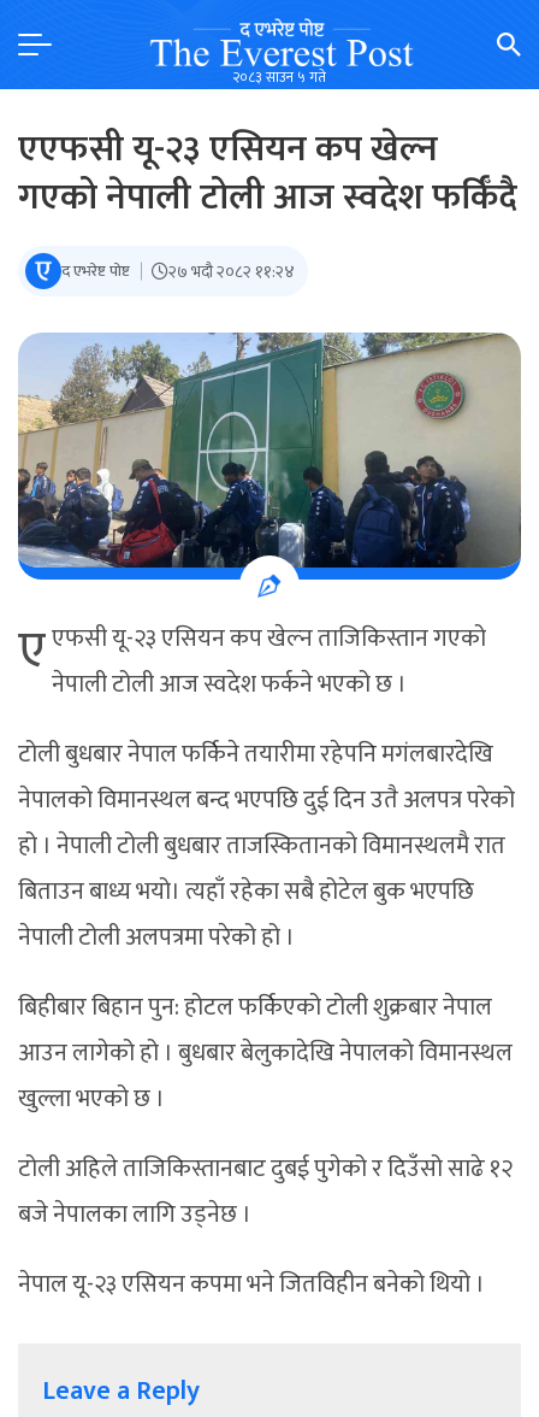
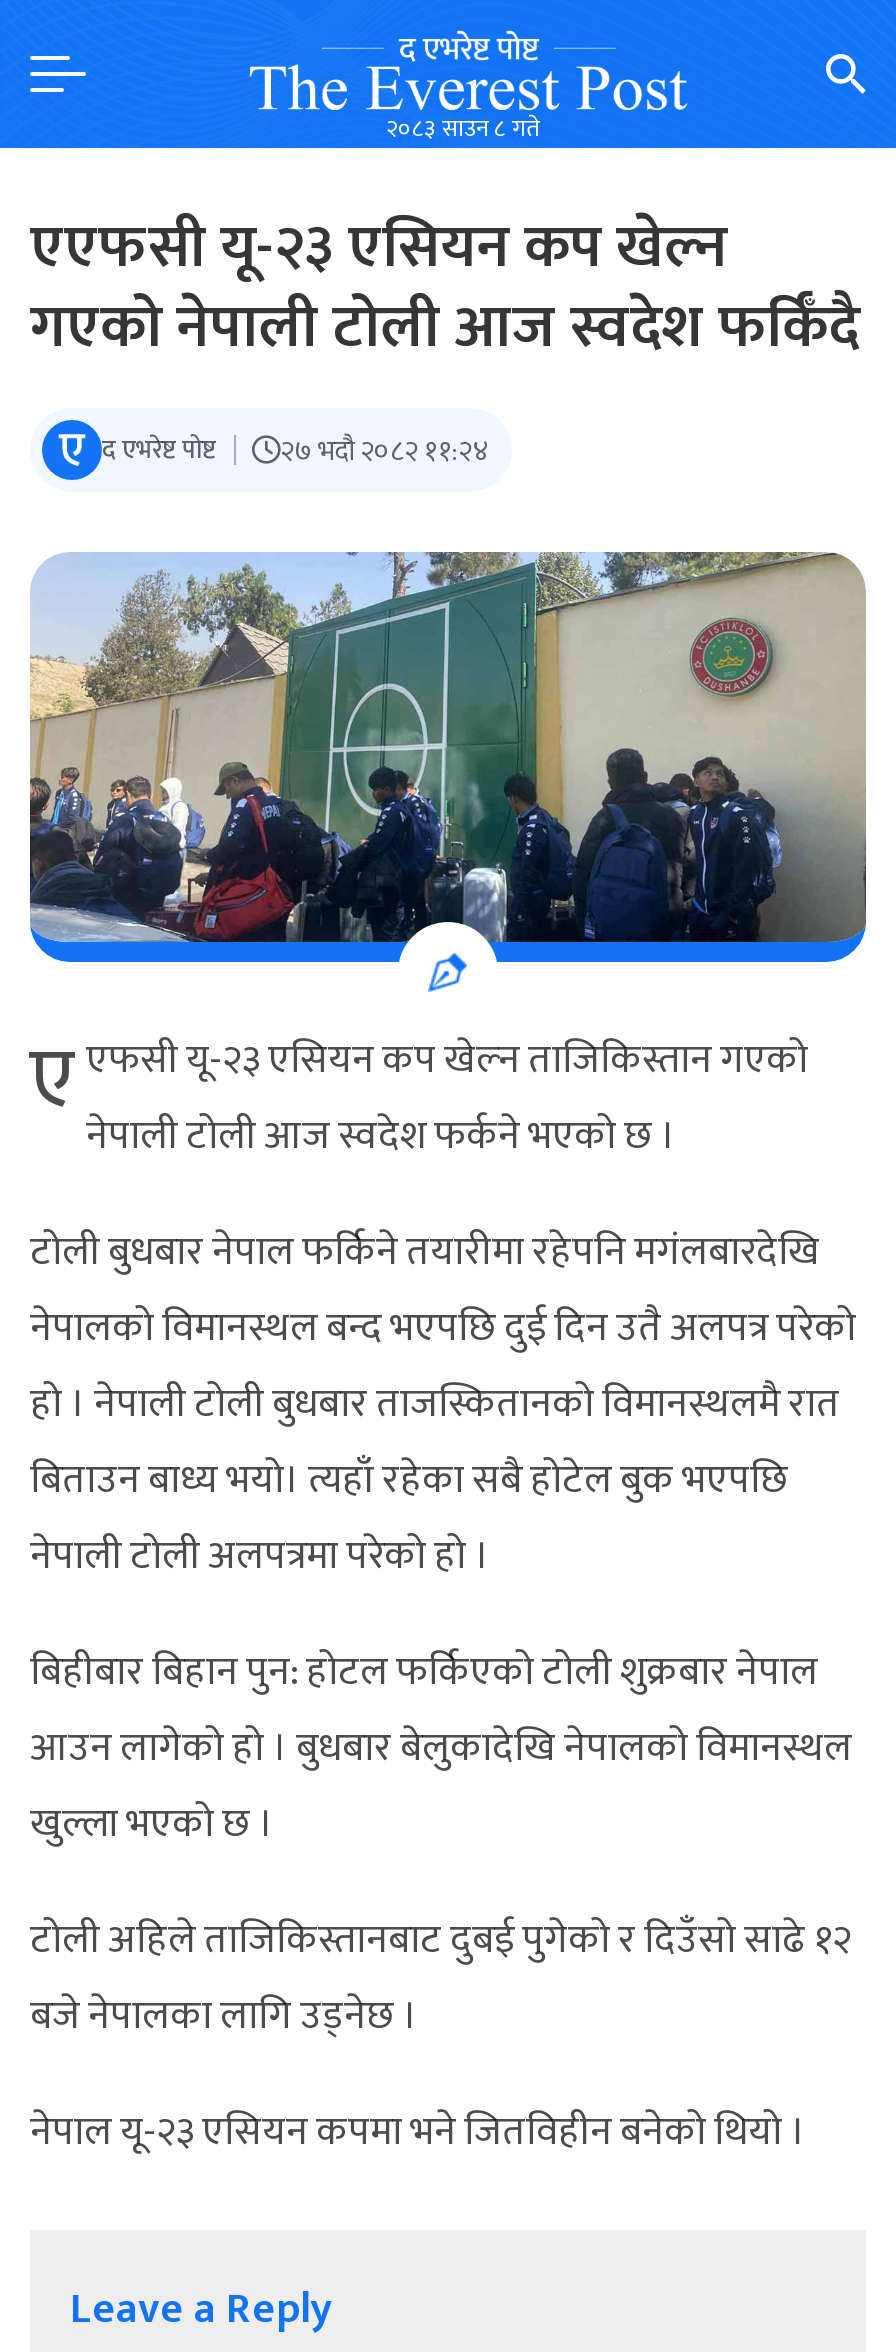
[232,65,325,89] २०८३ साउन ५ गते -> [386,108,540,148] २०८३ साउन ८ गते

